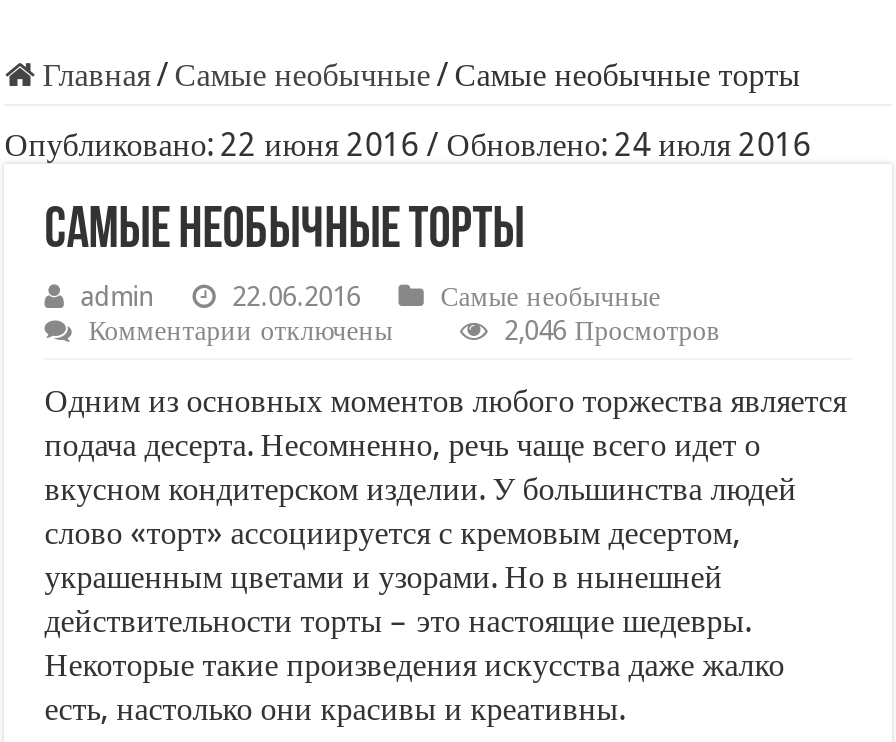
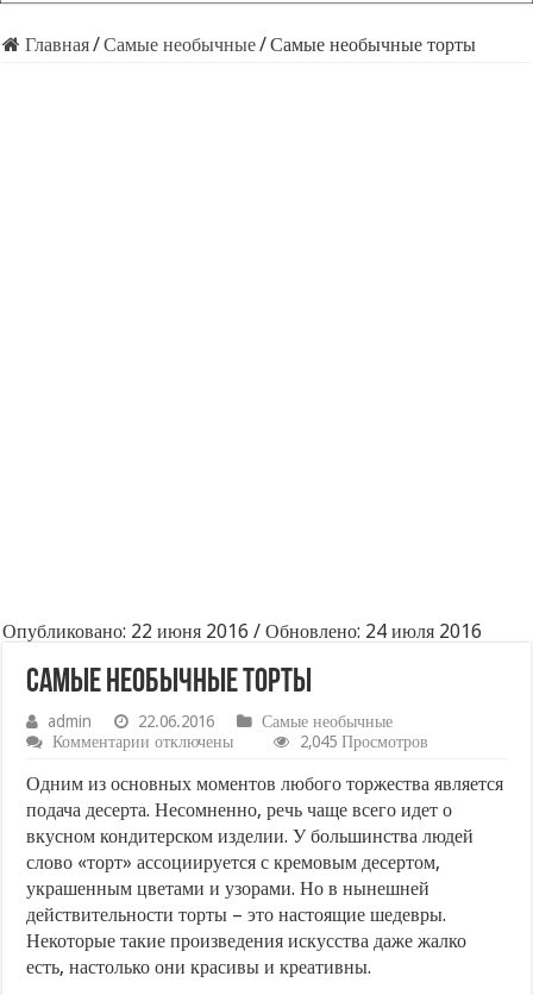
[504,313,720,345] 2,046 Просмотров -> [300,731,429,751] 2,045 Просмотров

